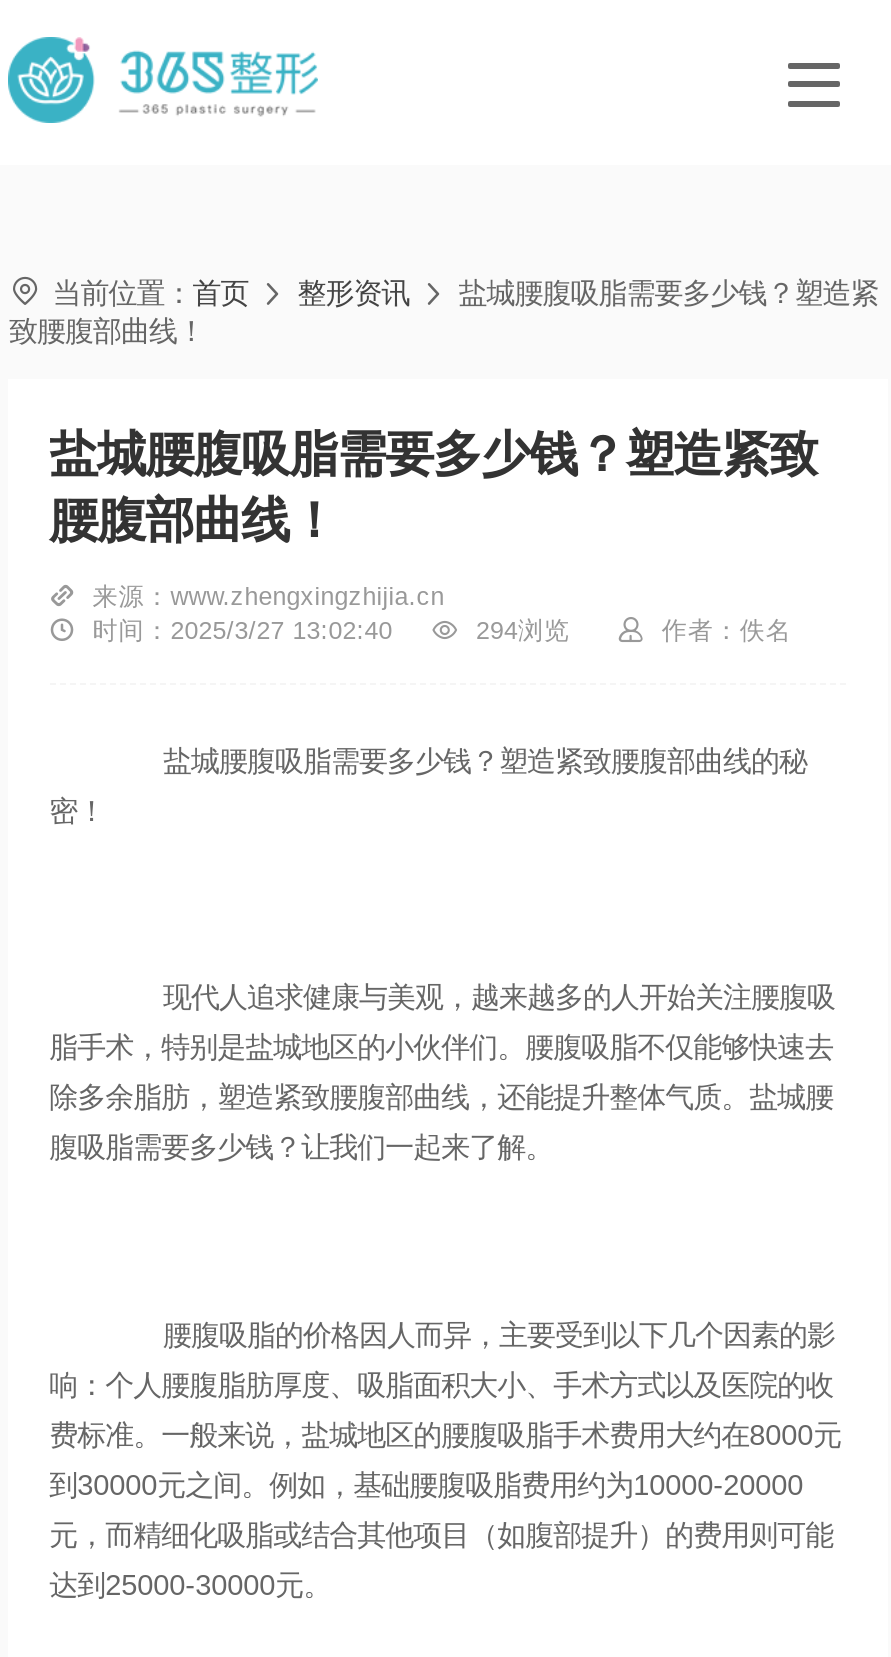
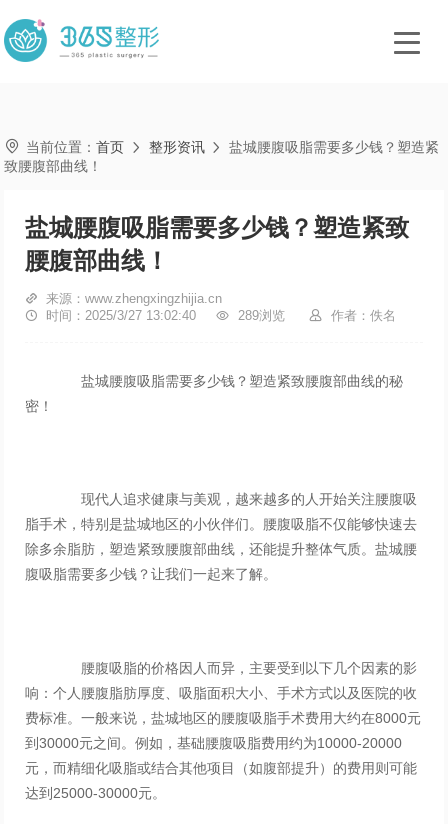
[476,617,570,645] 294浏览 -> [238,309,285,323] 289浏览

